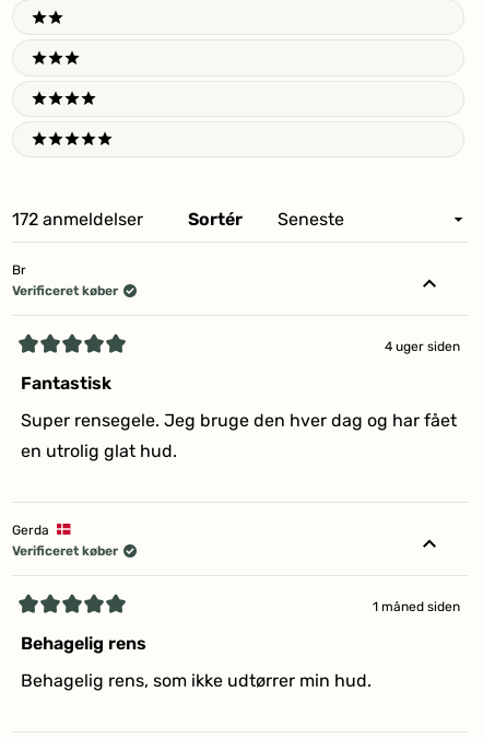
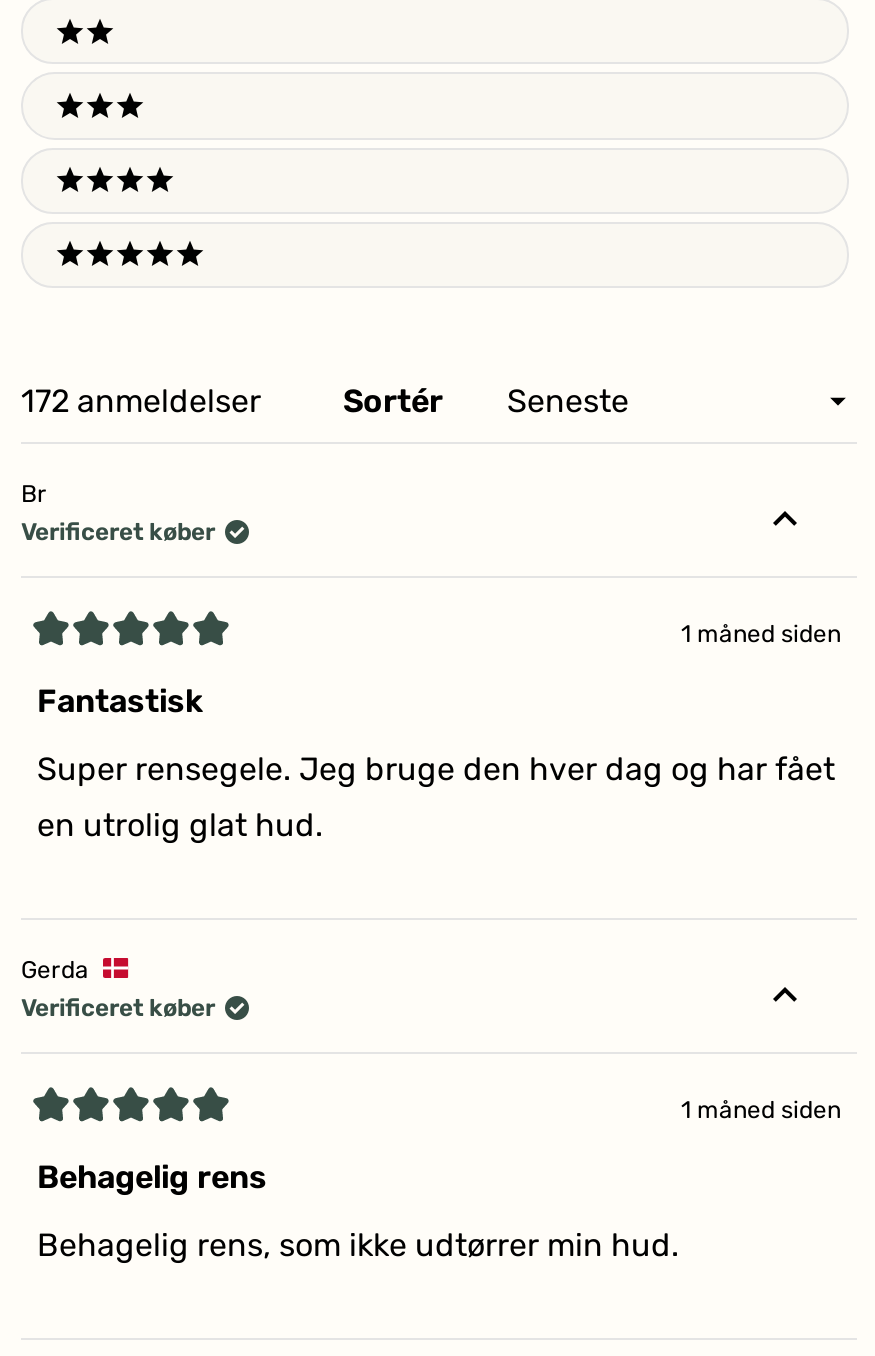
[385,339,460,354] 4 uger siden -> [681,620,841,648] 1 måned siden

